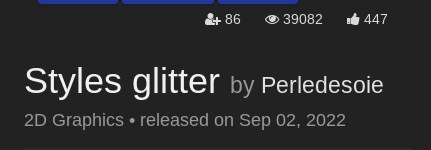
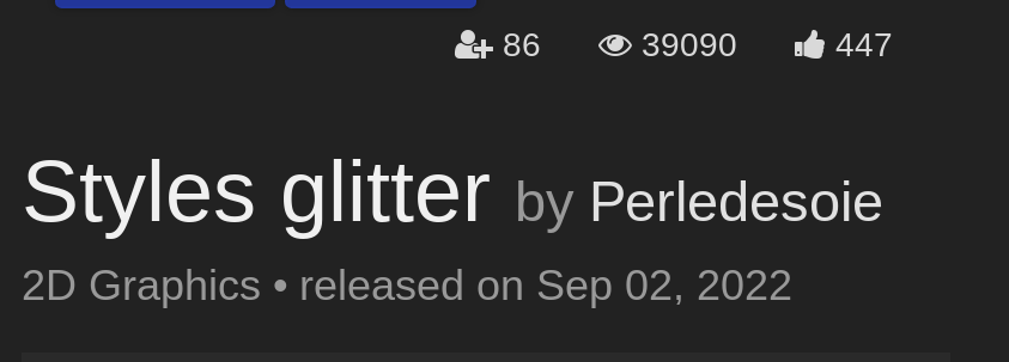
[279,11,323,27] 39082 -> [632,26,737,64] 39090

